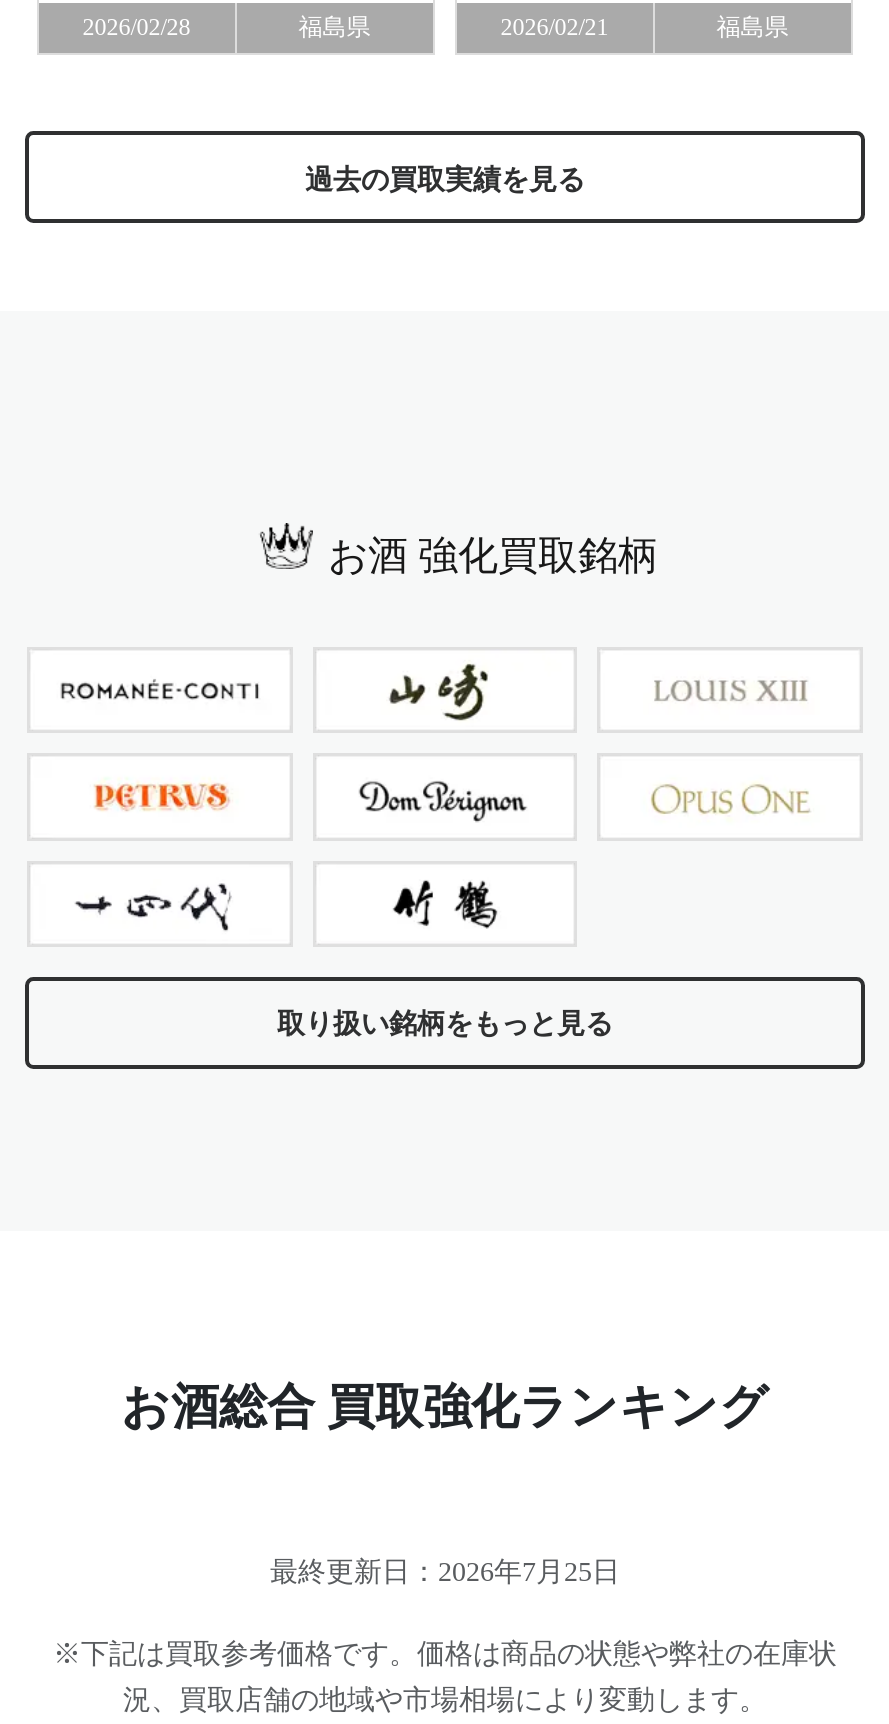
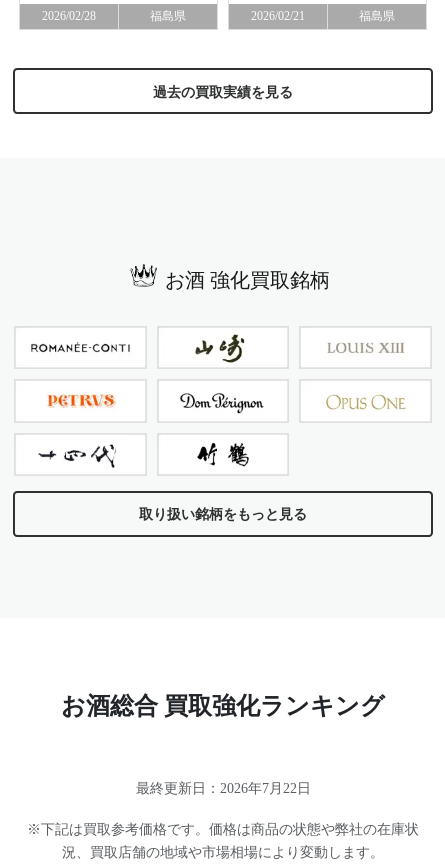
[270,1557,620,1587] 最終更新日：2026年7月25日 -> [135,781,310,796] 最終更新日：2026年7月22日

